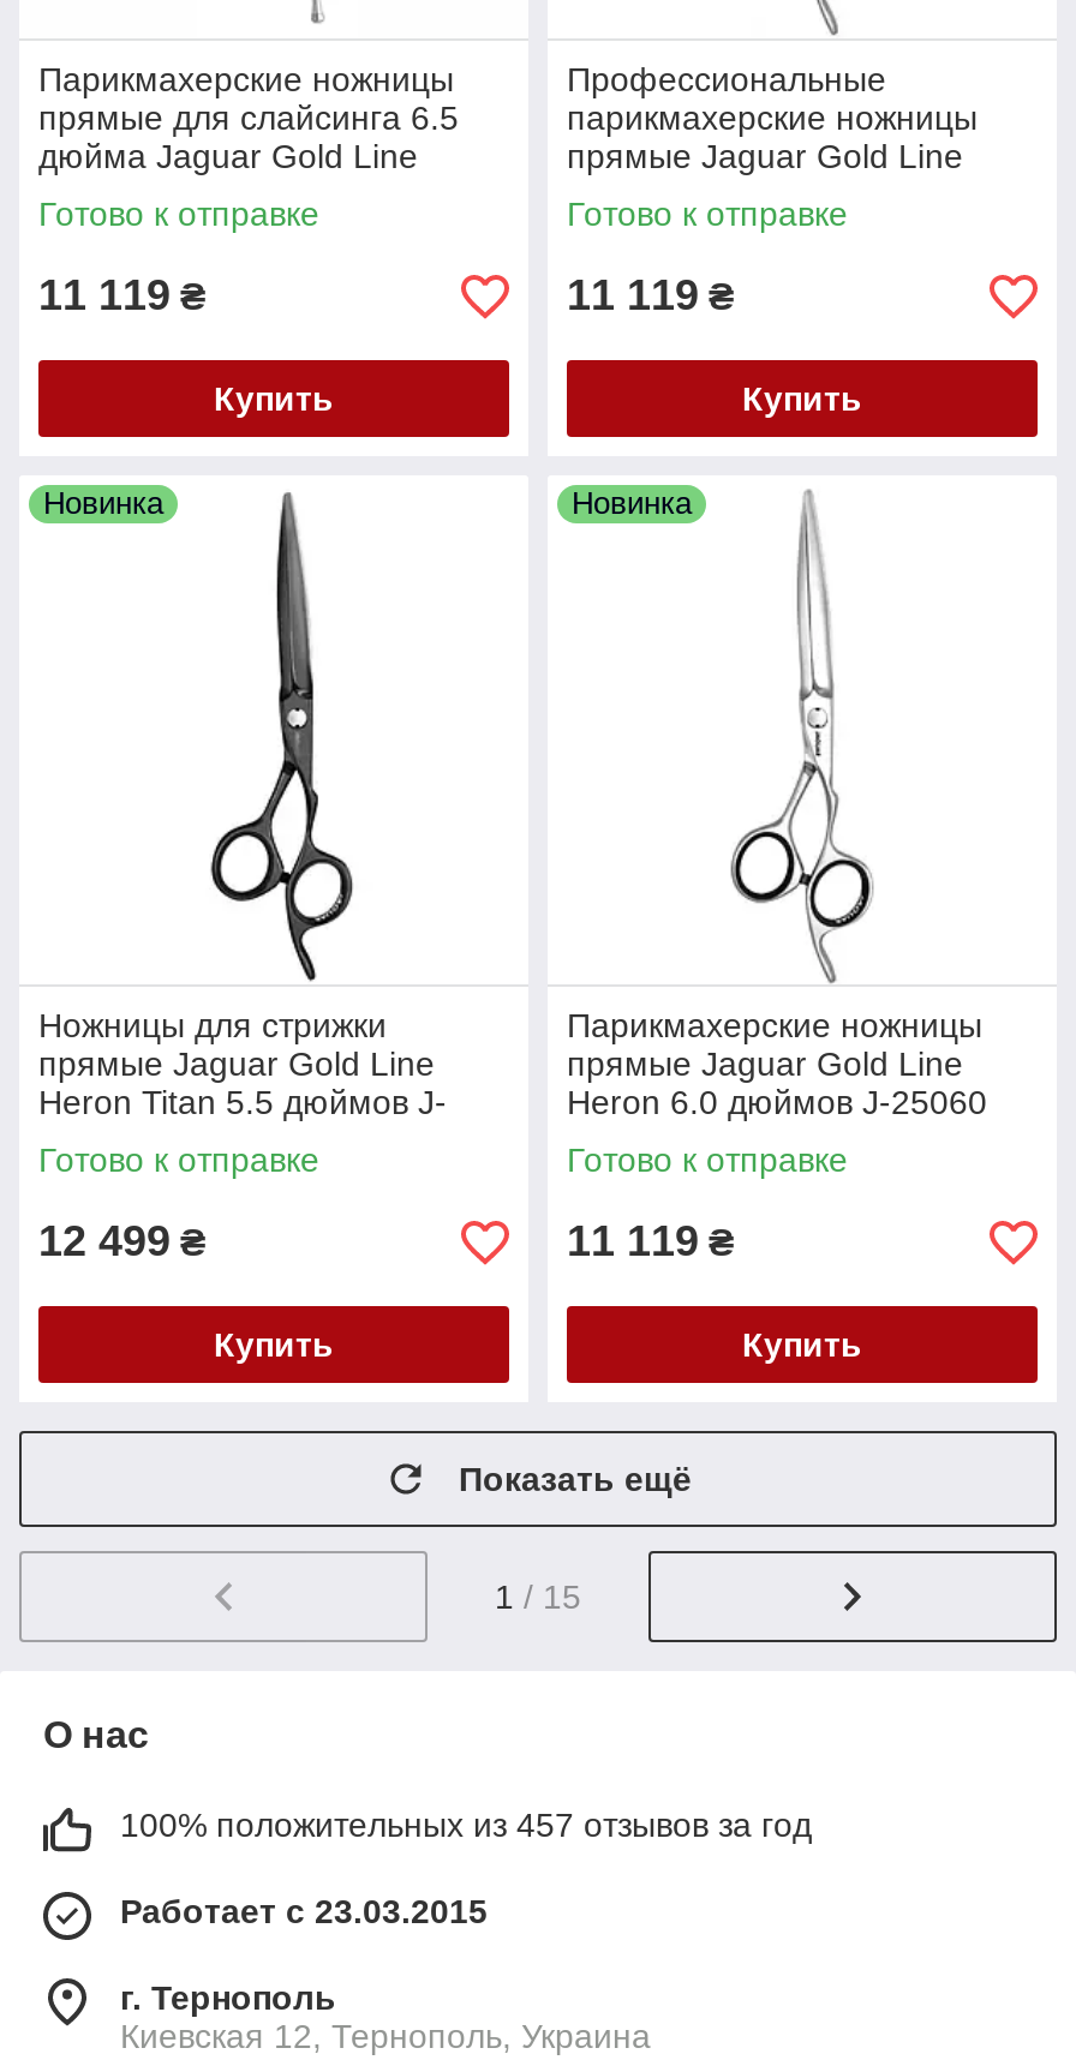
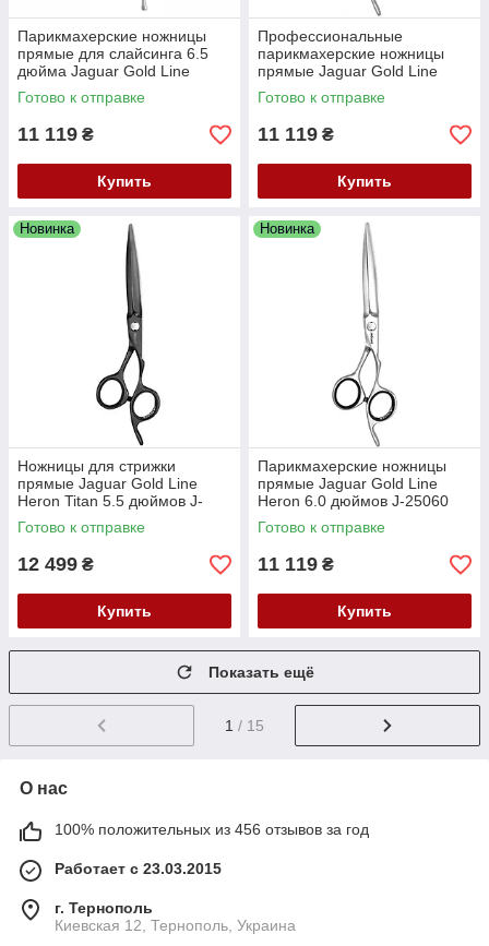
[120,1806,812,1844] 100% положительных из 457 отзывов за год -> [55,821,369,838] 100% положительных из 456 отзывов за год

